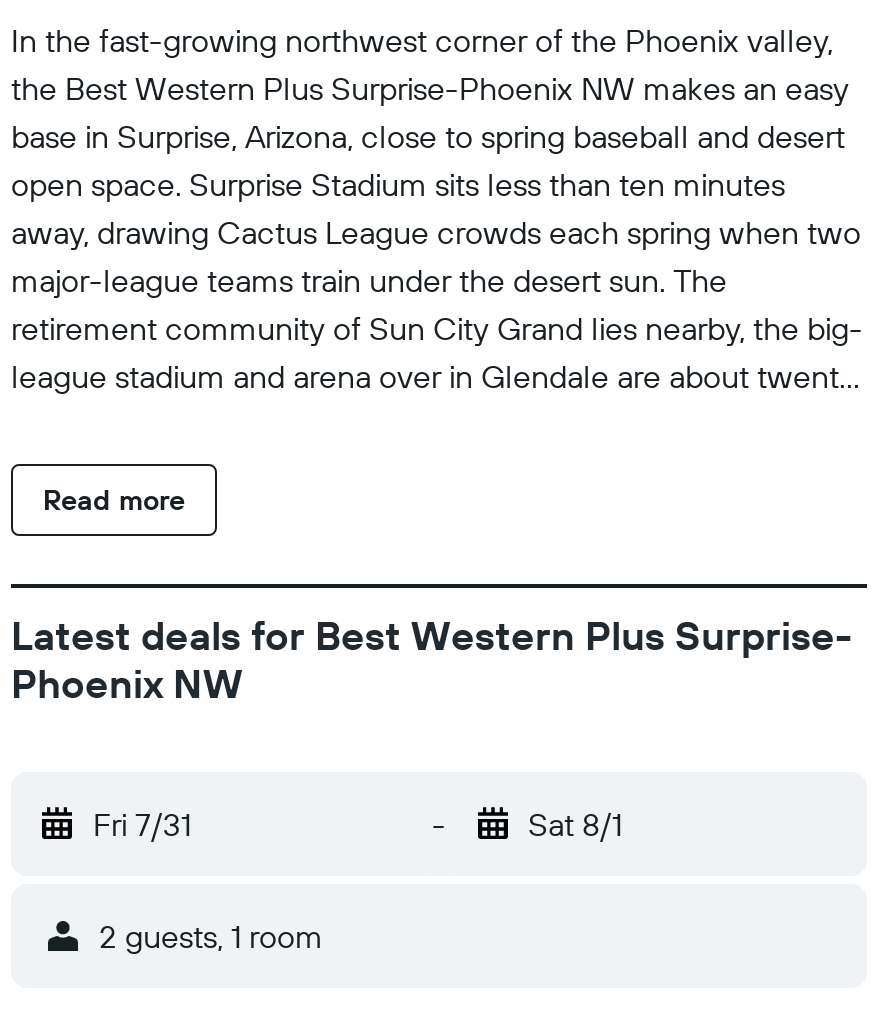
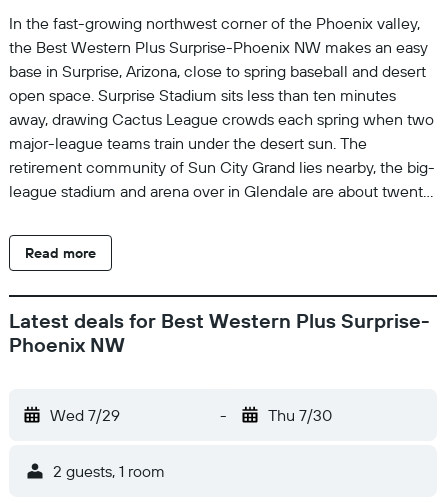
[93,804,191,844] Fri 7/31 -> [50,405,120,425] Wed 7/29
[528,804,622,844] Sat 8/1 -> [267,405,331,425] Thu 7/30

